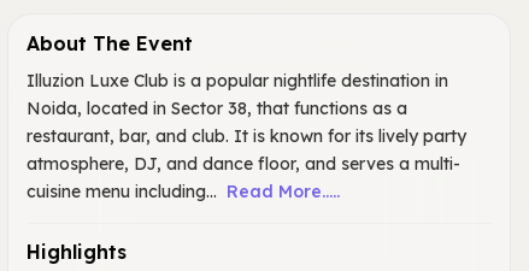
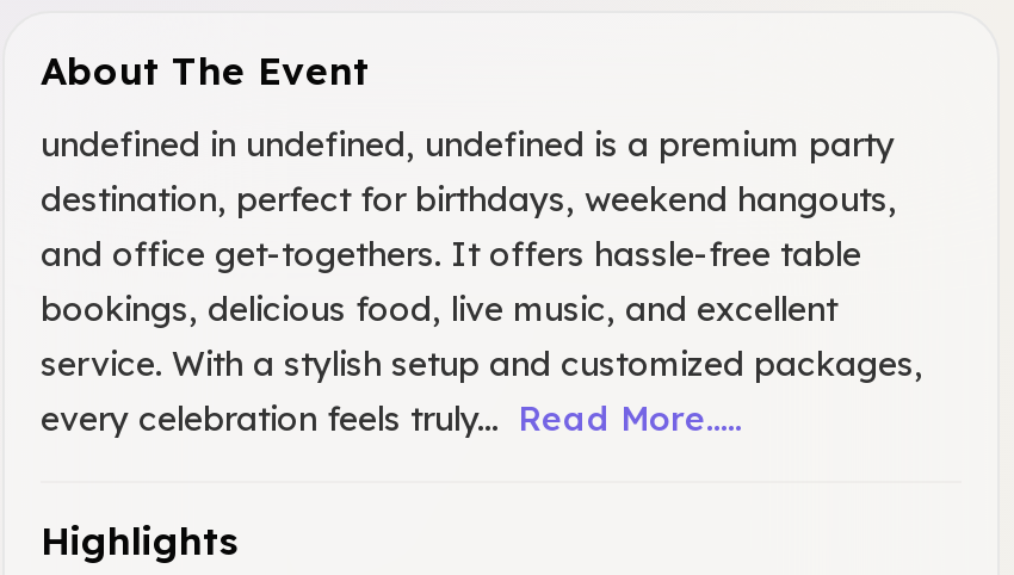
[27,69,466,202] Illuzion Luxe Club is a popular nightlife destination in | Noida, located in Sector 38, that functions as a | restaurant, bar, and club. It is known for its lively party | atmosphere, DJ, and dance floor, and serves a multi- | cuisine menu including... Read More..... -> [41,123,923,440] undefined in undefined, undefined is a premium party | destination, perfect for birthdays, weekend hangouts, | and office get-togethers. It offers hassle-free table | bookings, delicious food, live music, and excellent | service. With a stylish setup and customized packages, | every celebration feels truly... Read More.....

